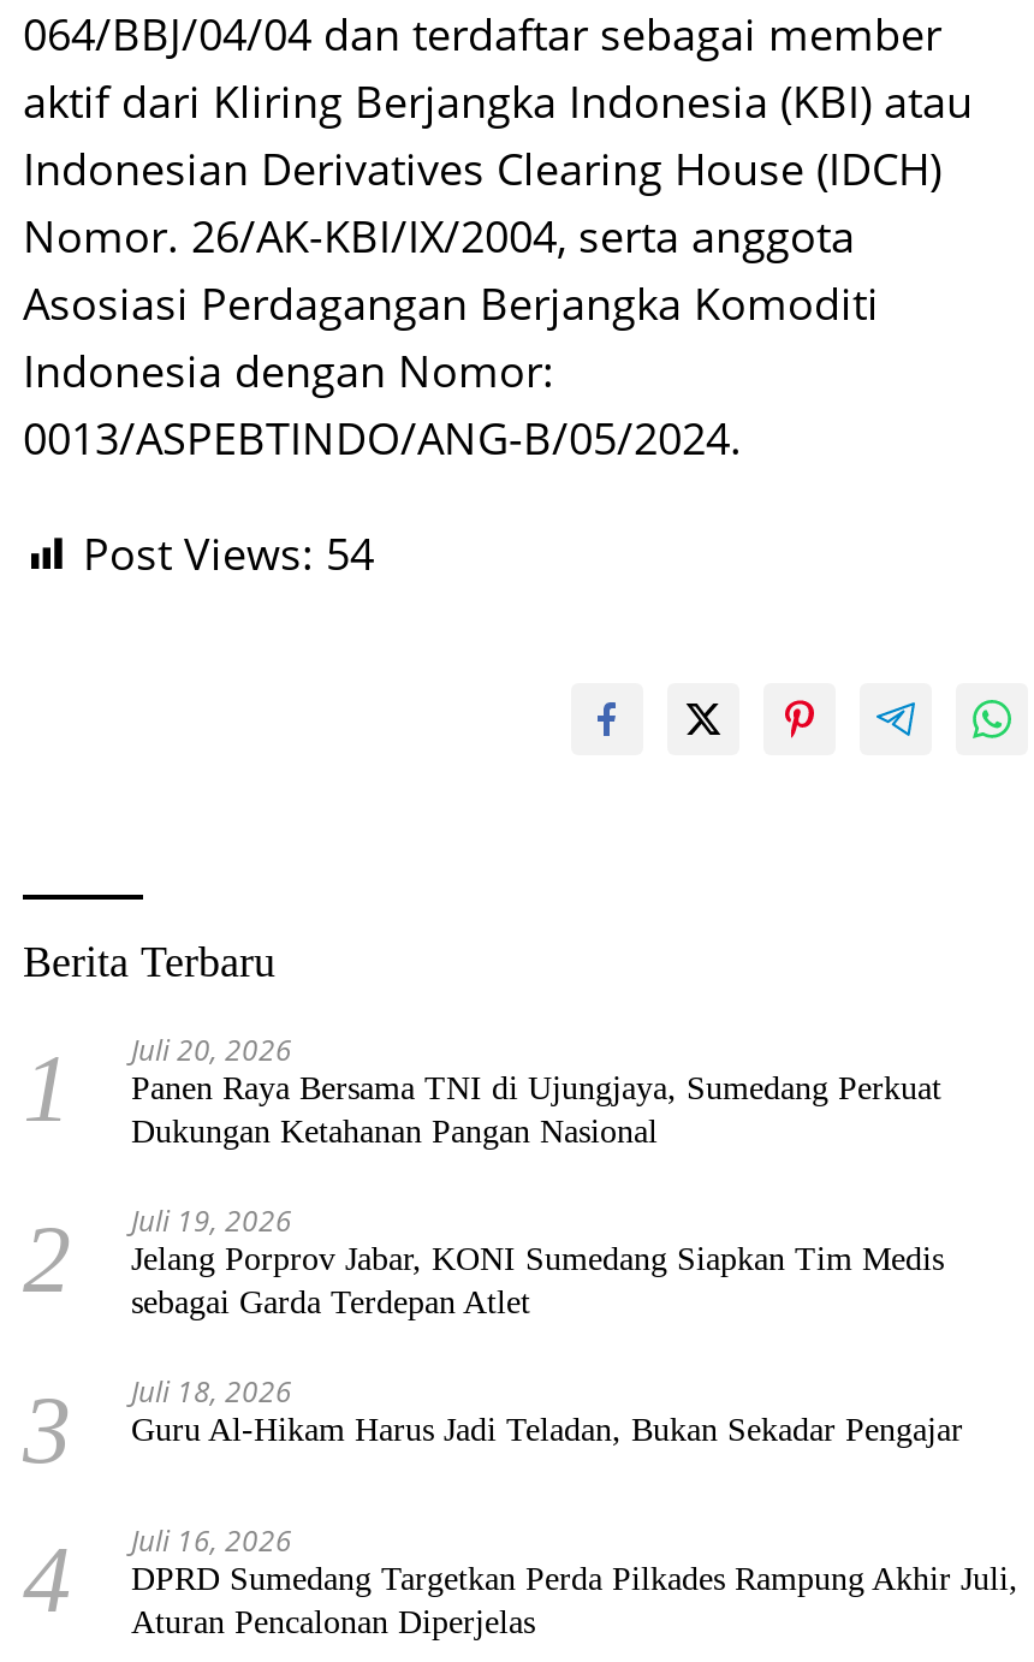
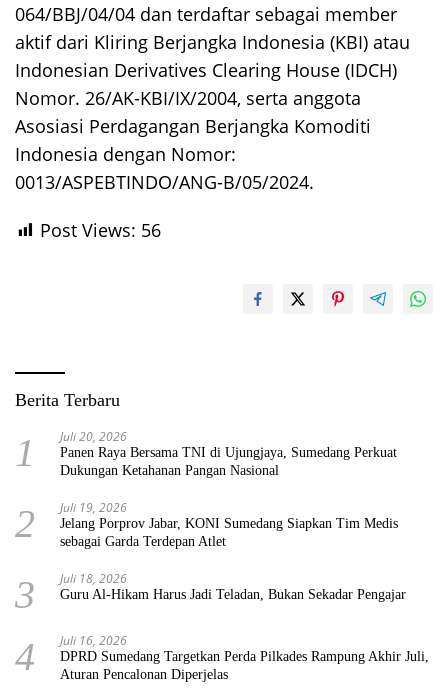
[83,525,374,583] Post Views: 54 -> [40,218,161,242] Post Views: 56

